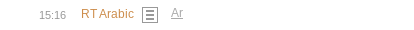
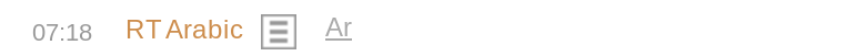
[39,7,134,21] 15:16 RT Arabic -> [32,15,243,45] 07:18 RT Arabic

